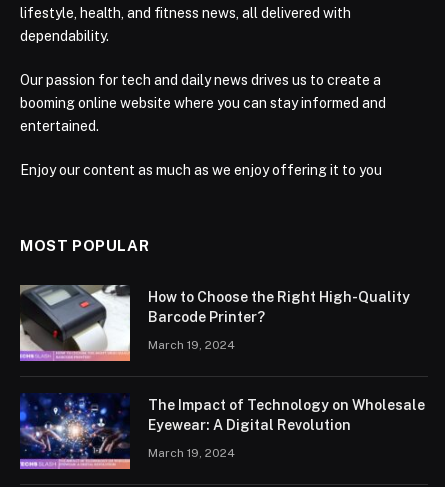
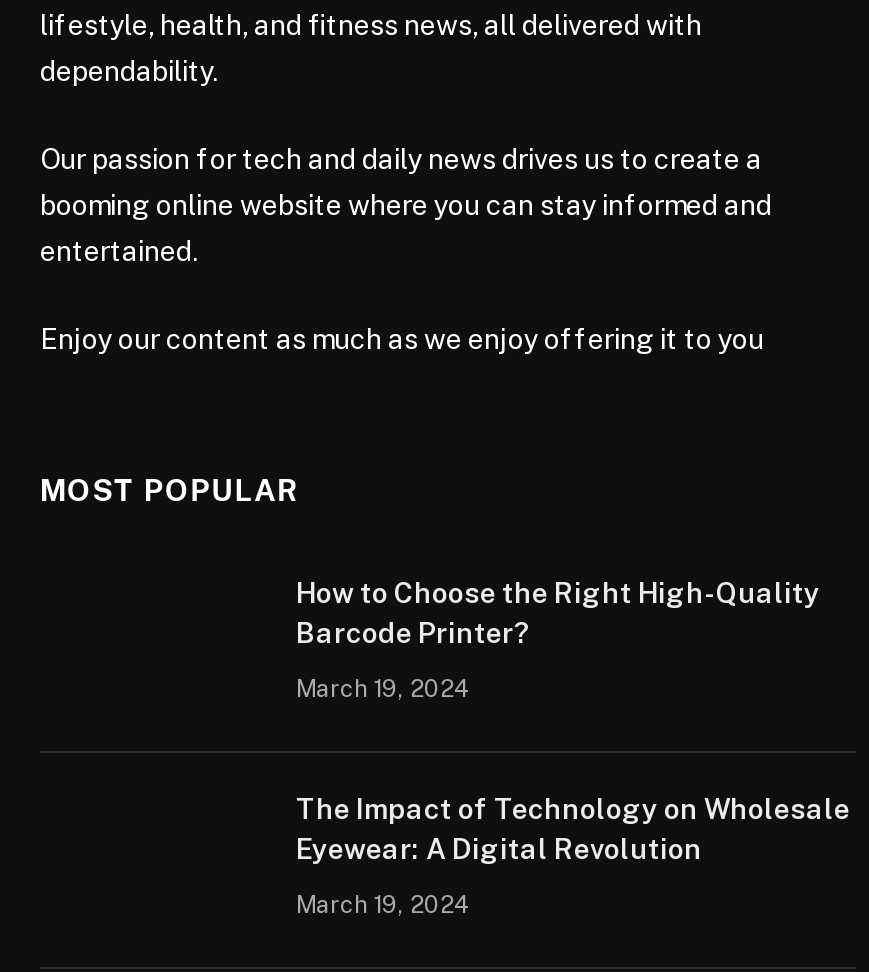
[19,284,131,362] [image] -> none
[19,393,131,470] [image] -> none

